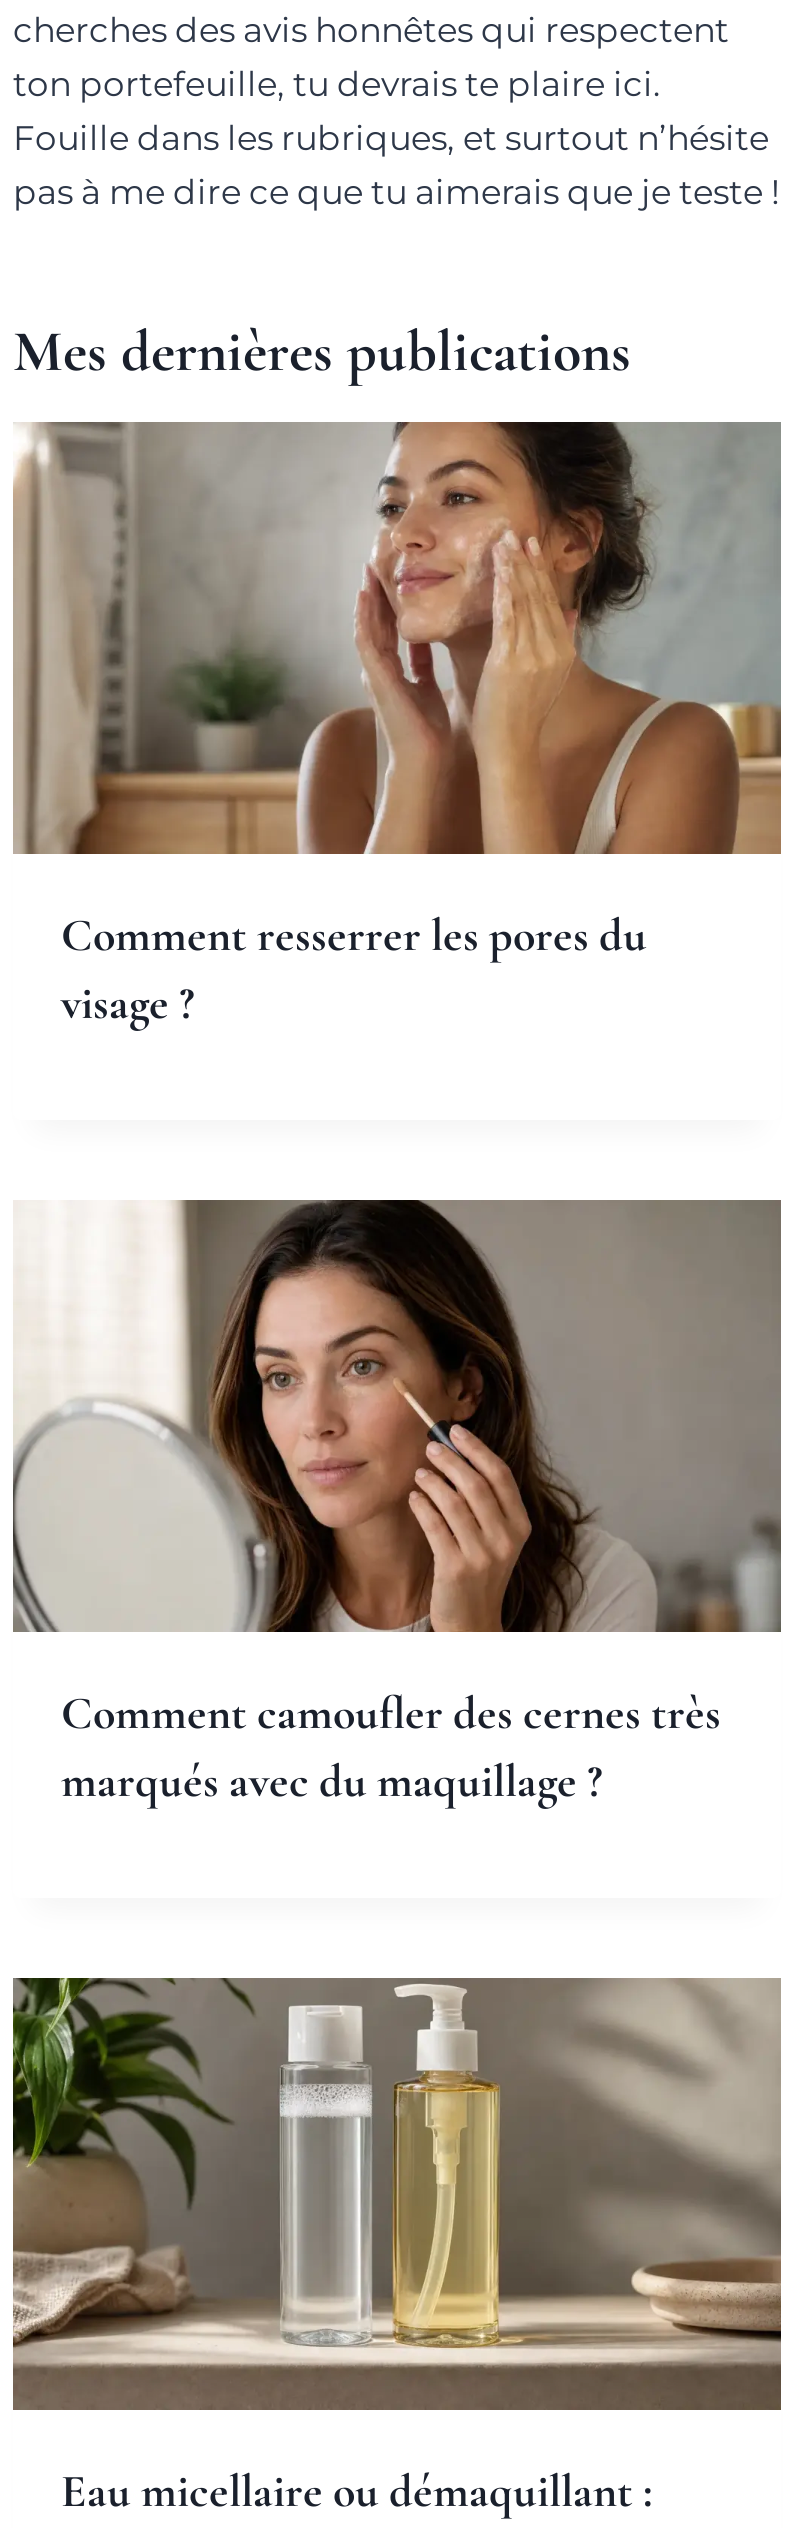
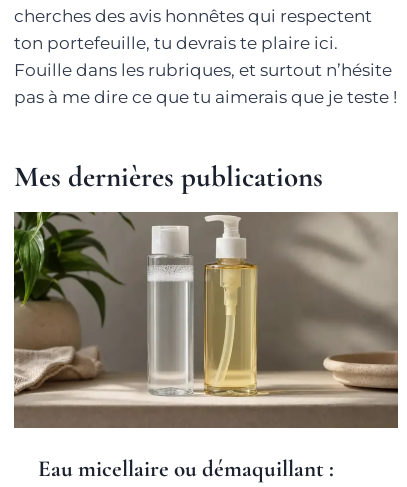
[13,420,783,1032] [image] | Comment resserrer les pores du | visage ? -> none
[11,1198,783,1810] [image] | Comment camoufler des cernes très | marqués avec du maquillage ? -> none

